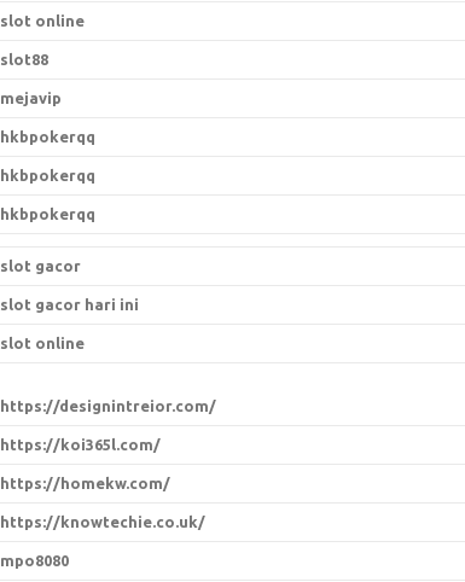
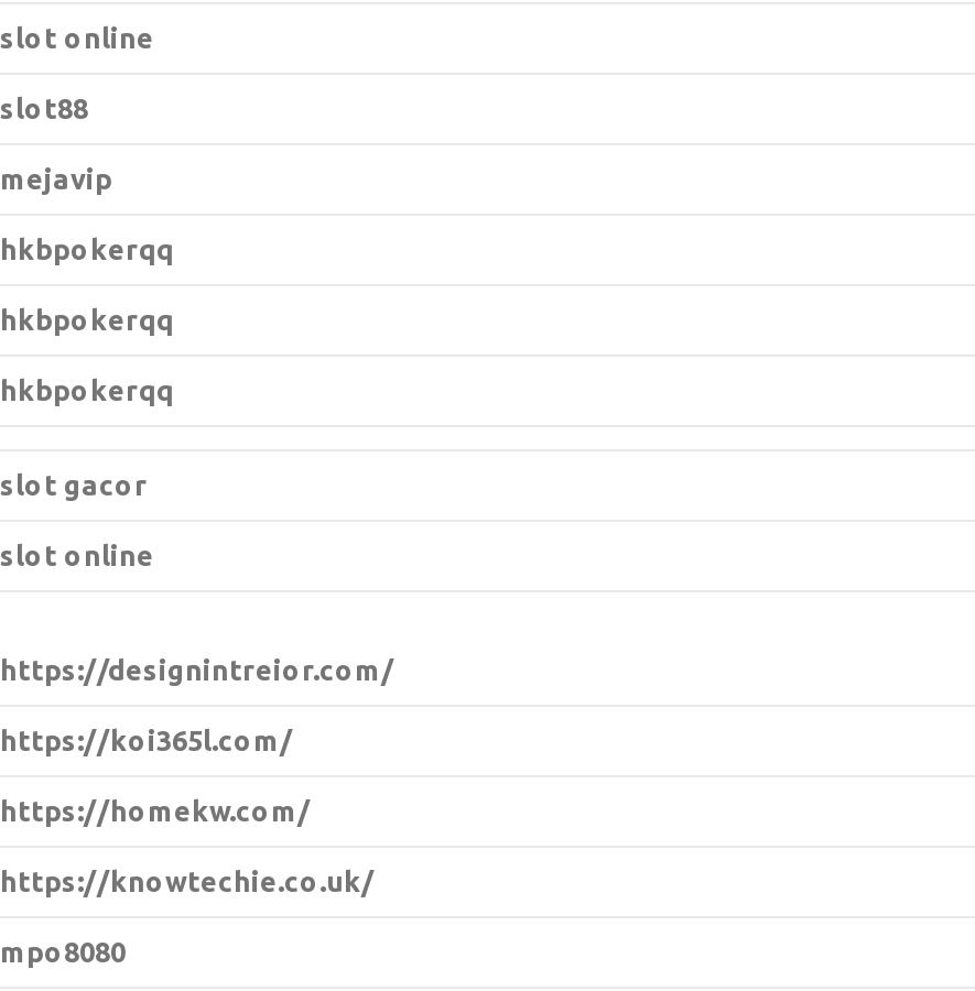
[0,296,139,313] slot gacor hari ini -> none

